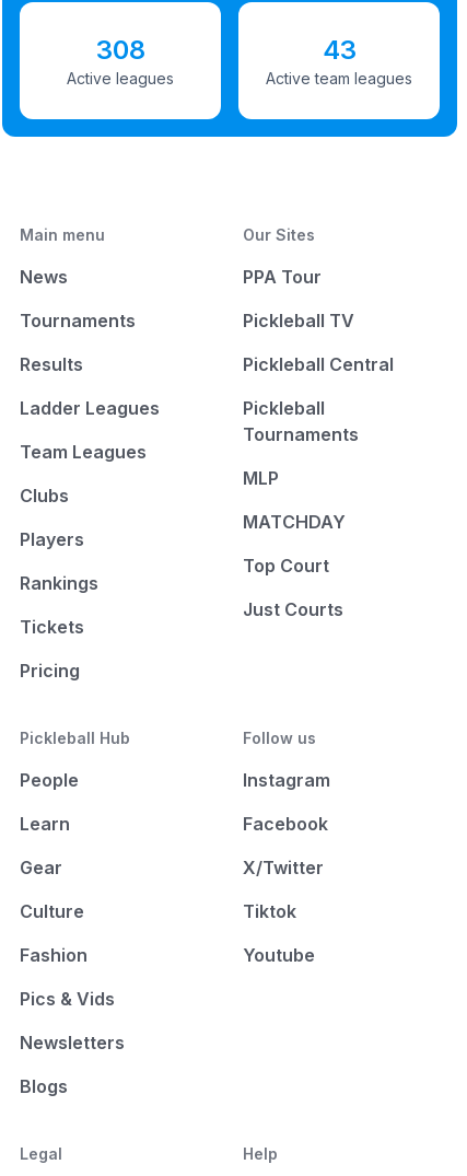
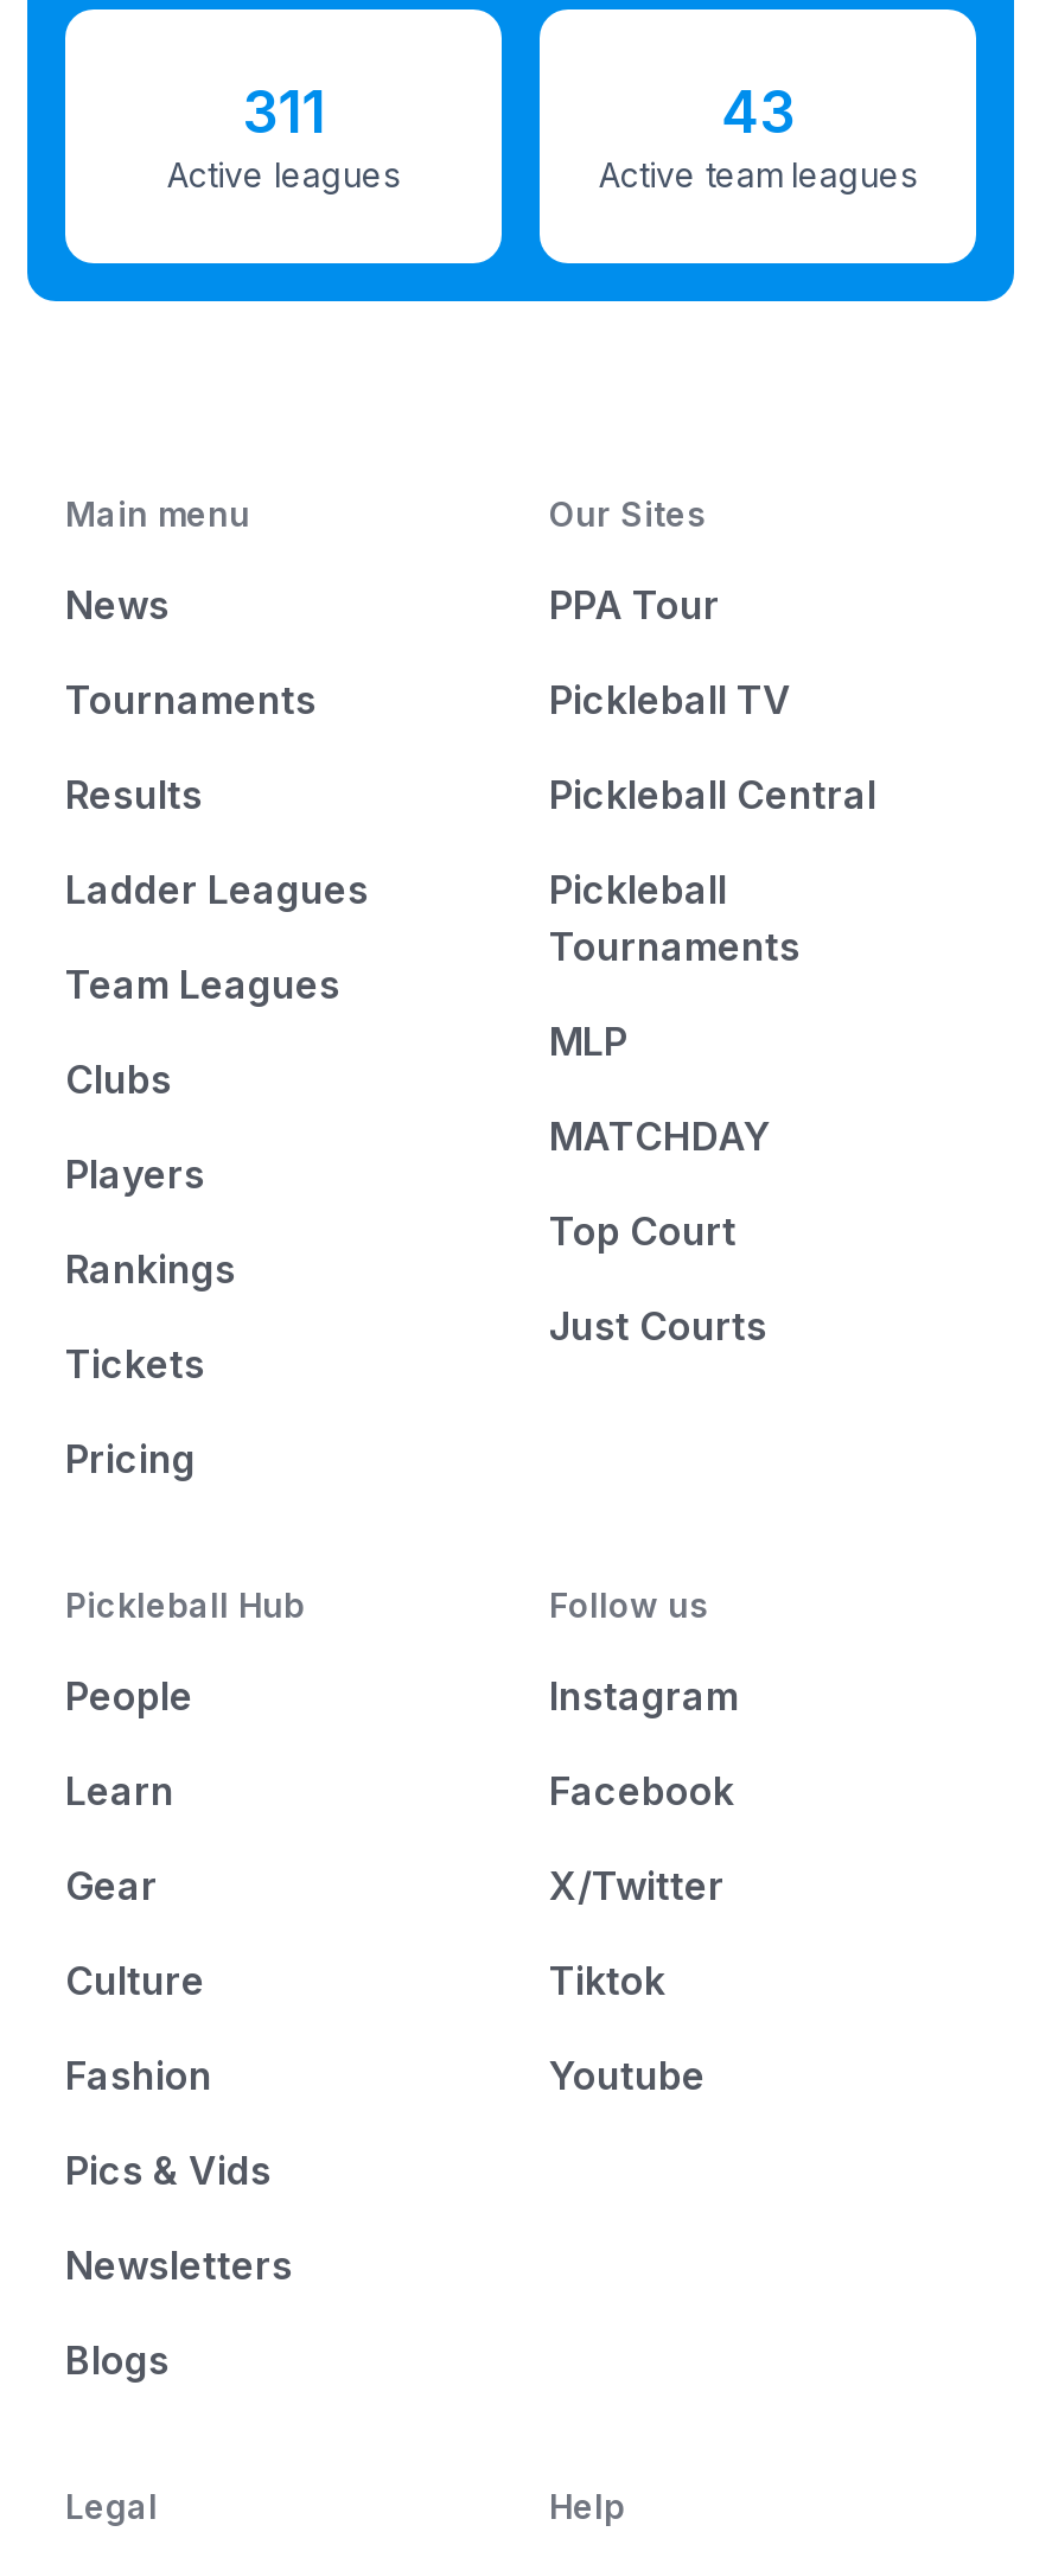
[96,33,145,65] 308 -> [242,77,325,146] 311

